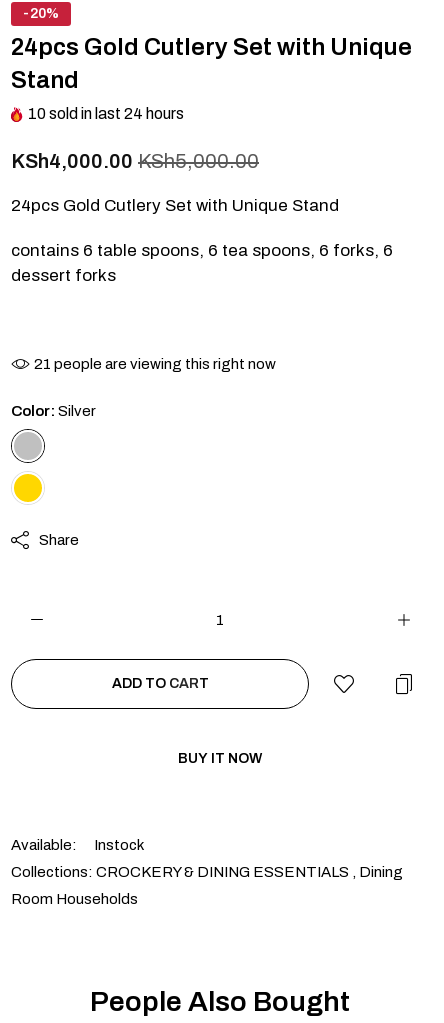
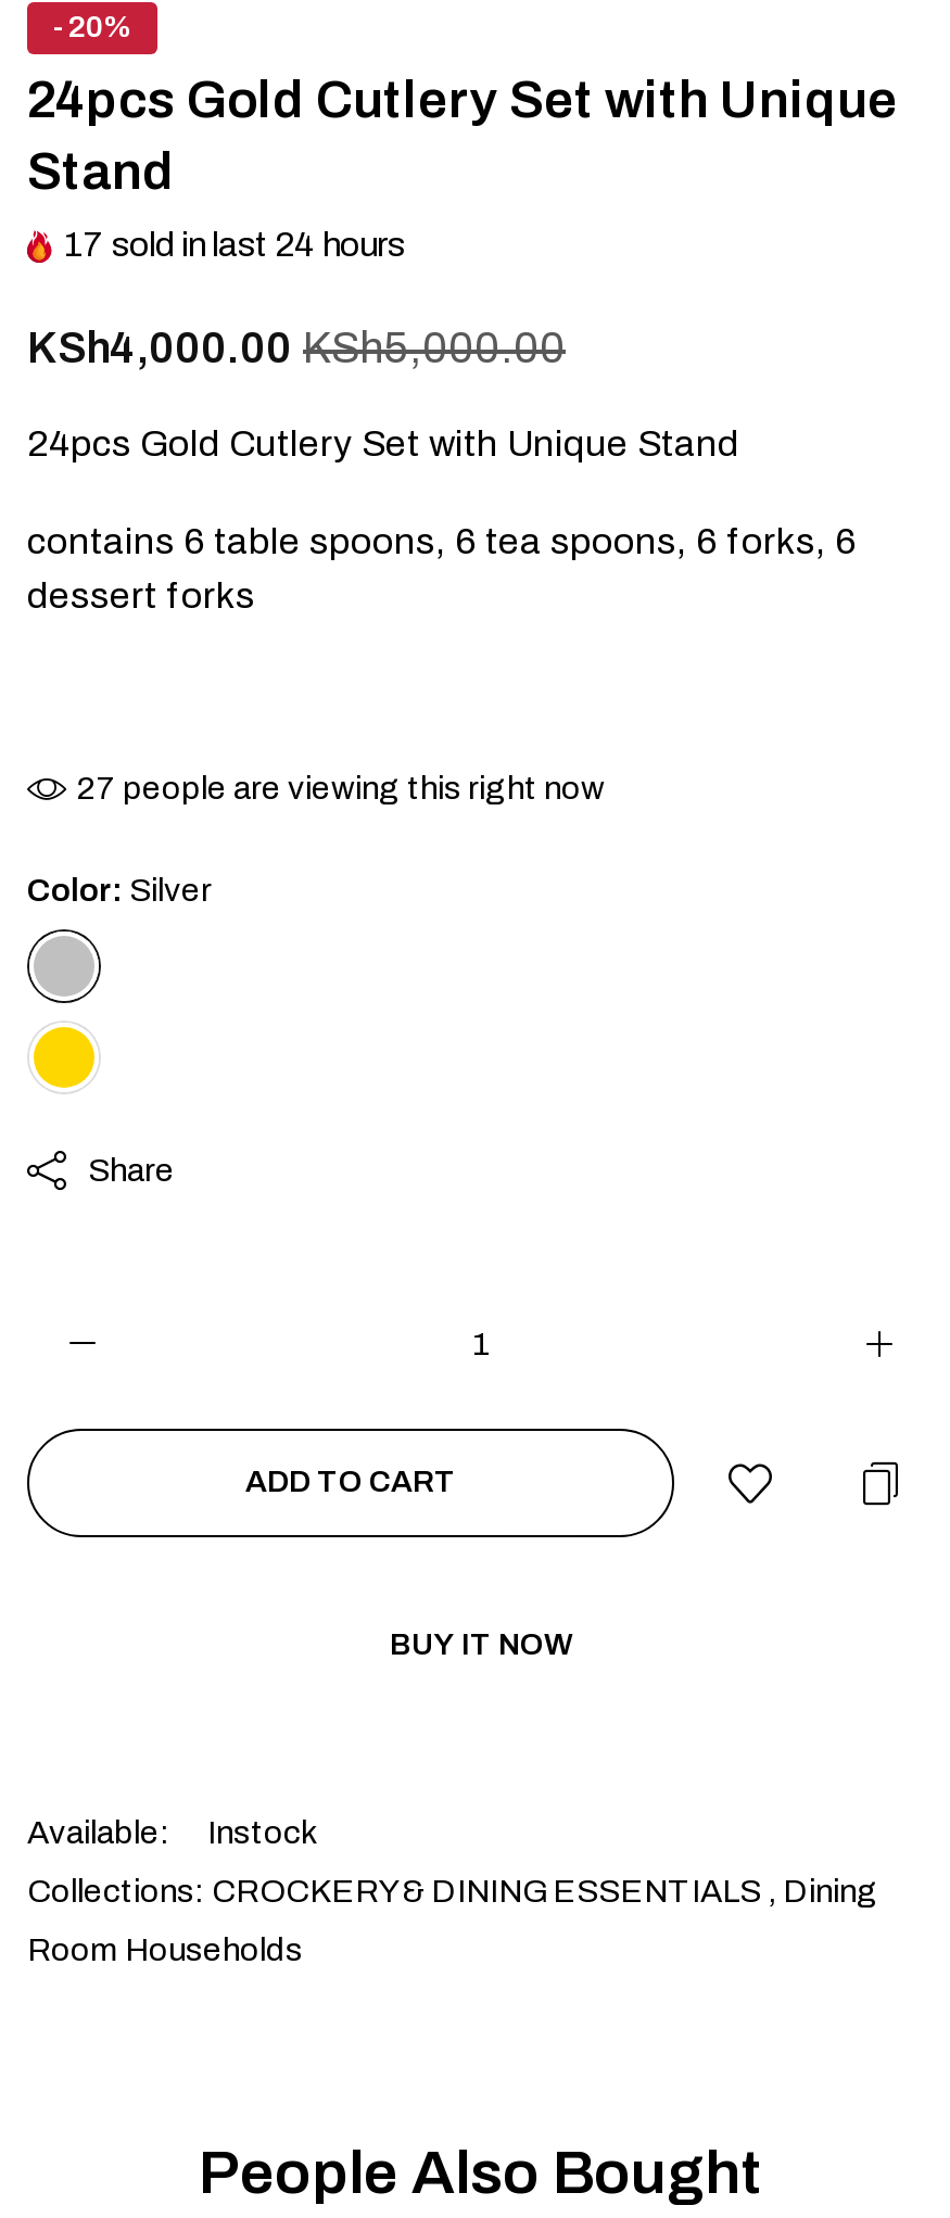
[28,105,184,122] 10 sold in last 24 hours -> [64,226,405,263] 17 sold in last 24 hours
[34,356,276,372] 21 people are viewing this right now -> [77,771,605,806] 27 people are viewing this right now

